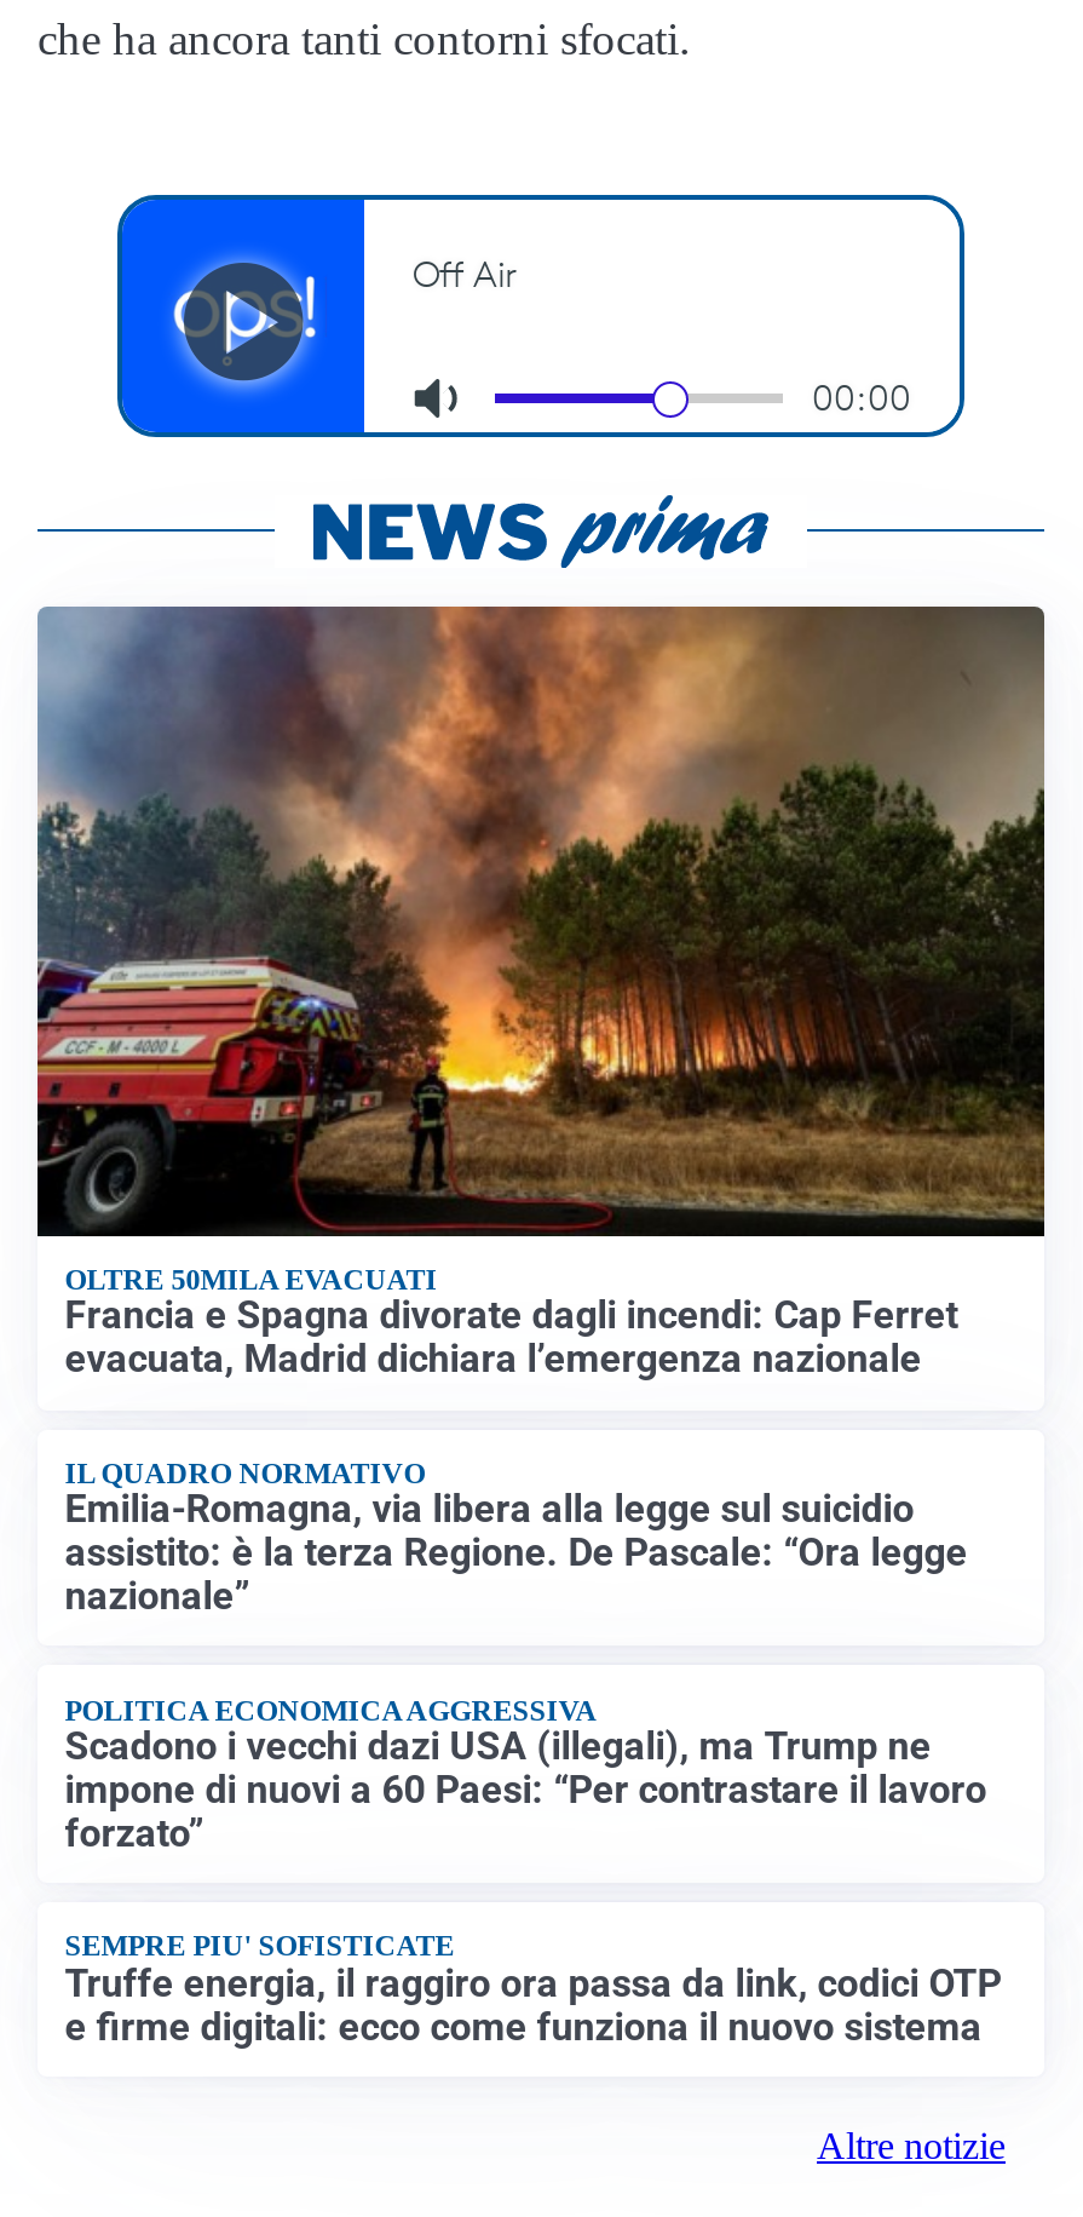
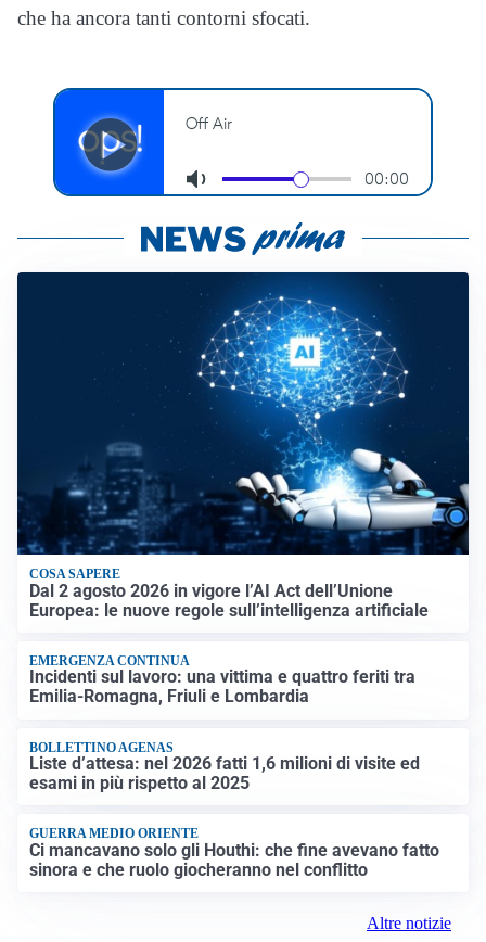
[35,604,1047,1383] [image] | OLTRE 50MILA EVACUATI | Francia e Spagna divorate dagli incendi: Cap Ferret | evacuata, Madrid dichiara l’emergenza nazionale -> [16,271,470,620] [image] | COSA SAPERE | Dal 2 agosto 2026 in vigore l’AI Act dell’Unione | Europea: le nuove regole sull’intelligenza artificiale
[65,1457,967,1620] IL QUADRO NORMATIVO | Emilia-Romagna, via libera alla legge sul suicidio | assistito: è la terza Regione. De Pascale: “Ora legge | nazionale” -> [30,653,416,707] EMERGENZA CONTINUA | Incidenti sul lavoro: una vittima e quattro feriti tra | Emilia-Romagna, Friuli e Lombardia
[65,1693,987,1856] POLITICA ECONOMICA AGGRESSIVA | Scadono i vecchi dazi USA (illegali), ma Trump ne | impone di nuovi a 60 Paesi: “Per contrastare il lavoro | forzato” -> [30,740,420,793] BOLLETTINO AGENAS | Liste d’attesa: nel 2026 fatti 1,6 milioni di visite ed | esami in più rispetto al 2025
[65,1930,1001,2049] SEMPRE PIU' SOFISTICATE | Truffe energia, il raggiro ora passa da link, codici OTP | e firme digitali: ecco come funziona il nuovo sistema -> [30,826,440,880] GUERRA MEDIO ORIENTE | Ci mancavano solo gli Houthi: che fine avevano fatto | sinora e che ruolo giocheranno nel conflitto

